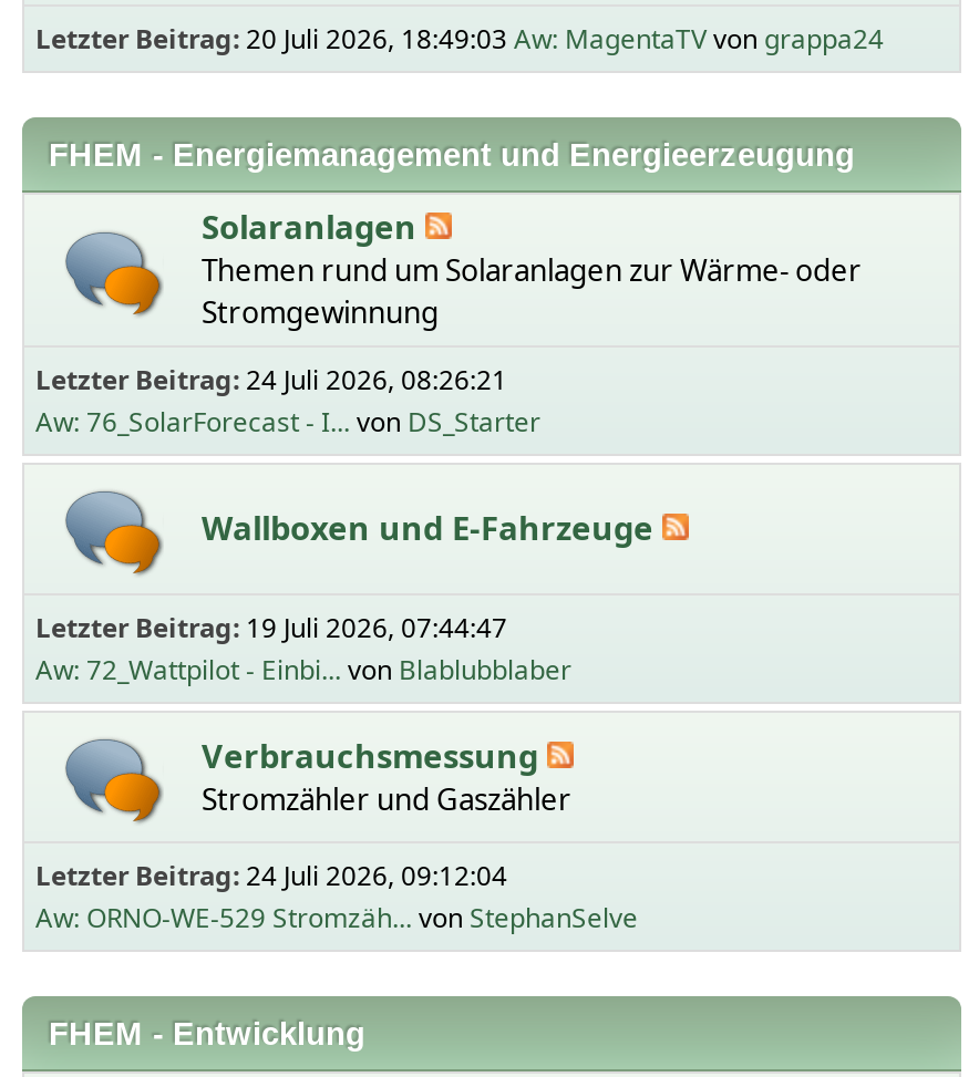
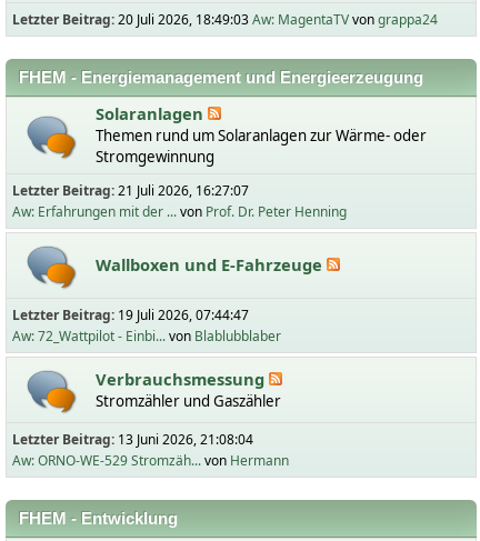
[35,361,540,441] Letzter Beitrag: 24 Juli 2026, 08:26:21 | Aw: 76_SolarForecast - I... von DS_Starter -> [12,181,347,221] Letzter Beitrag: 21 Juli 2026, 16:27:07 | Aw: Erfahrungen mit der ... von Prof. Dr. Peter Henning
[35,857,507,894] Letzter Beitrag: 24 Juli 2026, 09:12:04 -> [12,430,253,449] Letzter Beitrag: 13 Juni 2026, 21:08:04
[35,899,638,936] Aw: ORNO-WE-529 Stromzäh... von StephanSelve -> [12,451,289,470] Aw: ORNO-WE-529 Stromzäh... von Hermann

